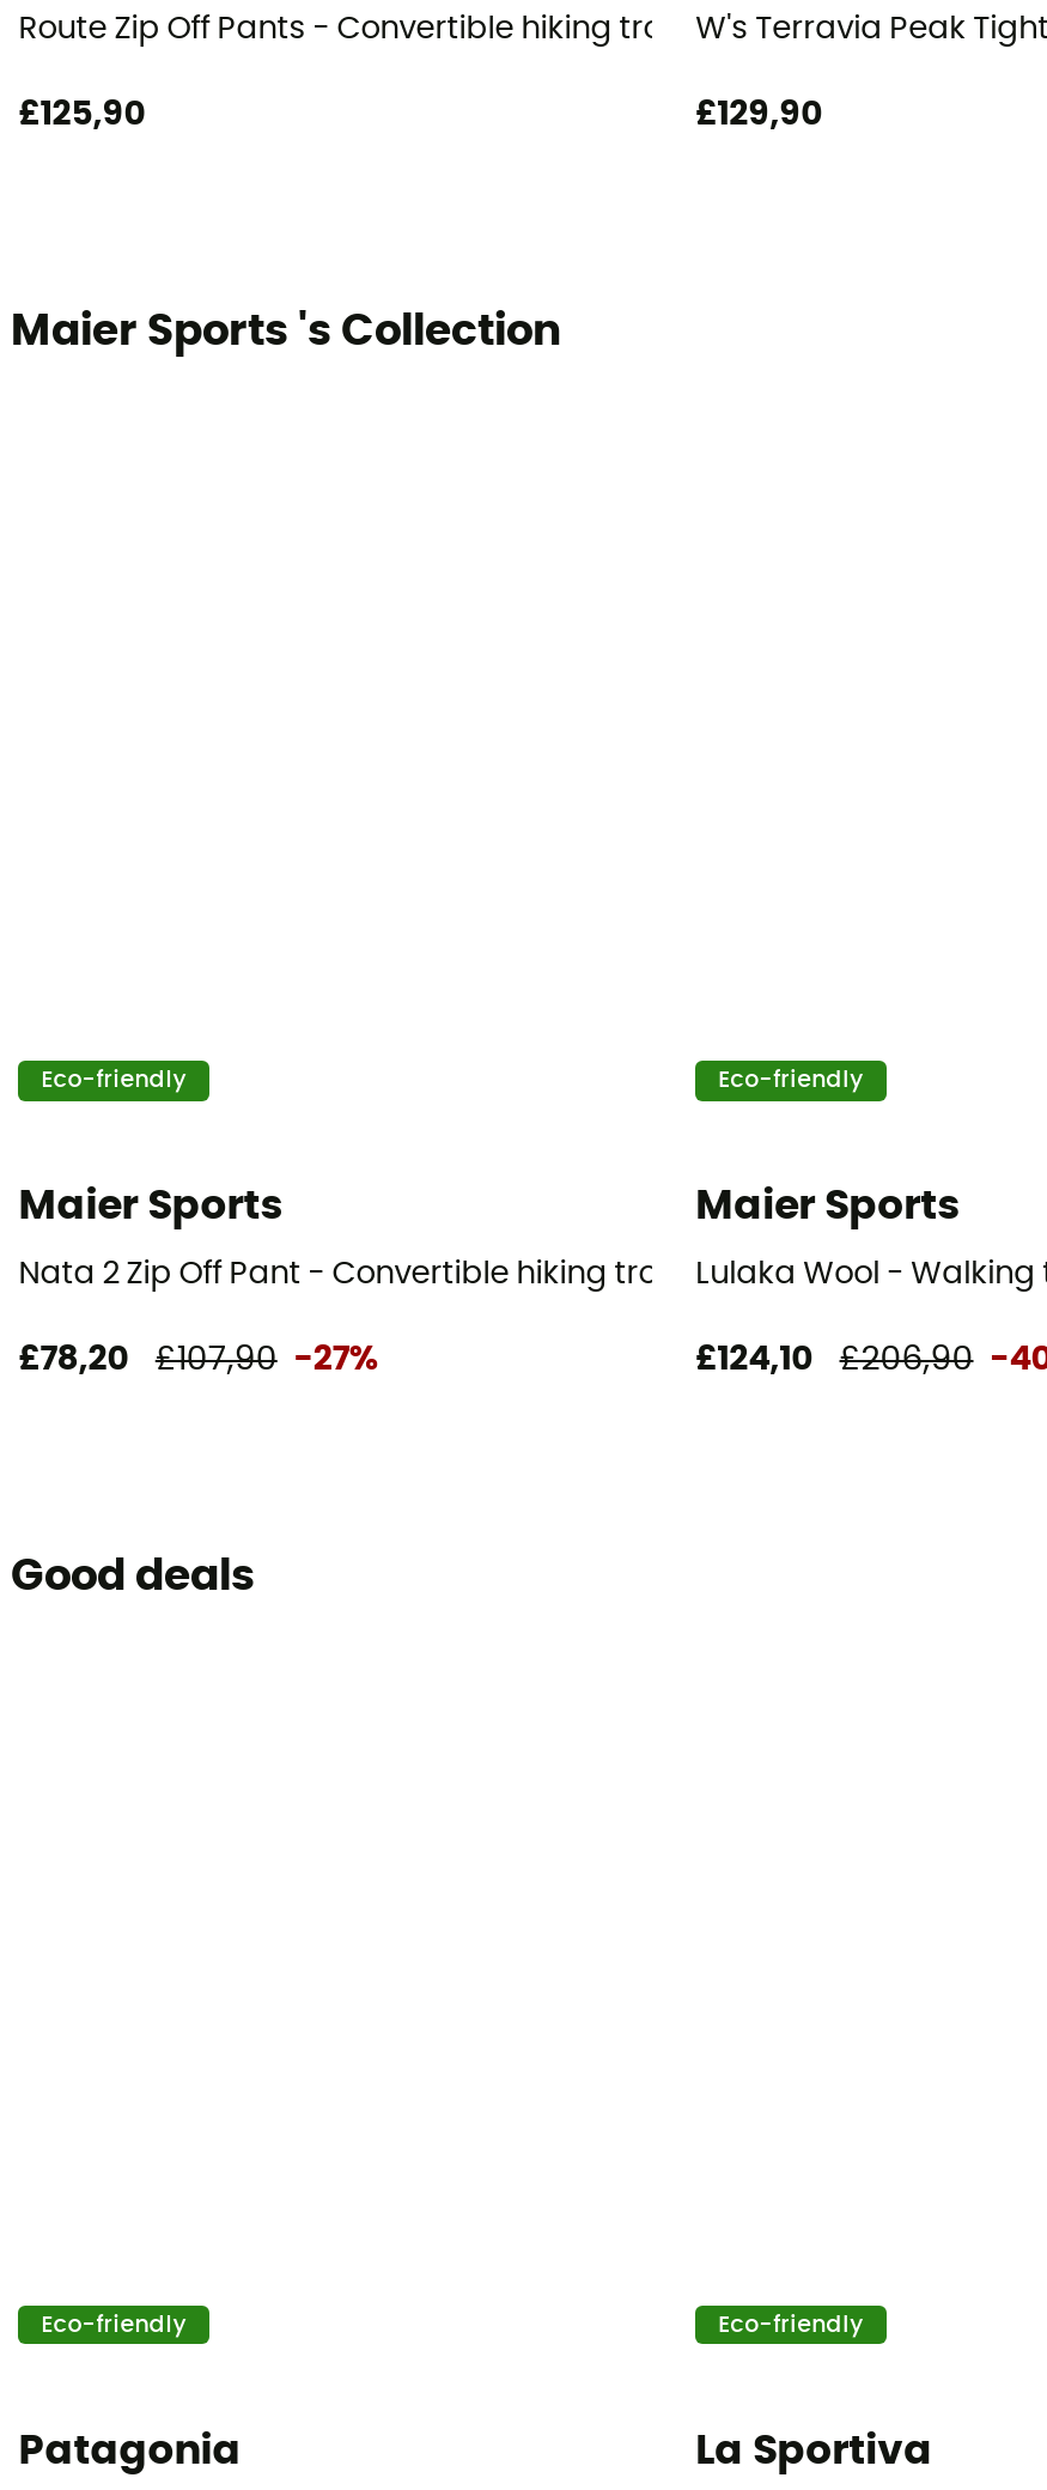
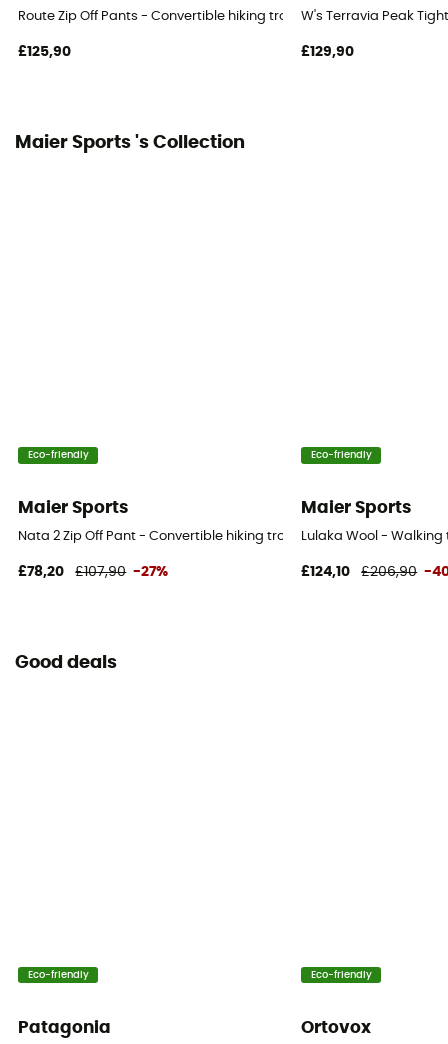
[695,2430,932,2471] La Sportiva -> [301,1019,371,1036] Ortovox

